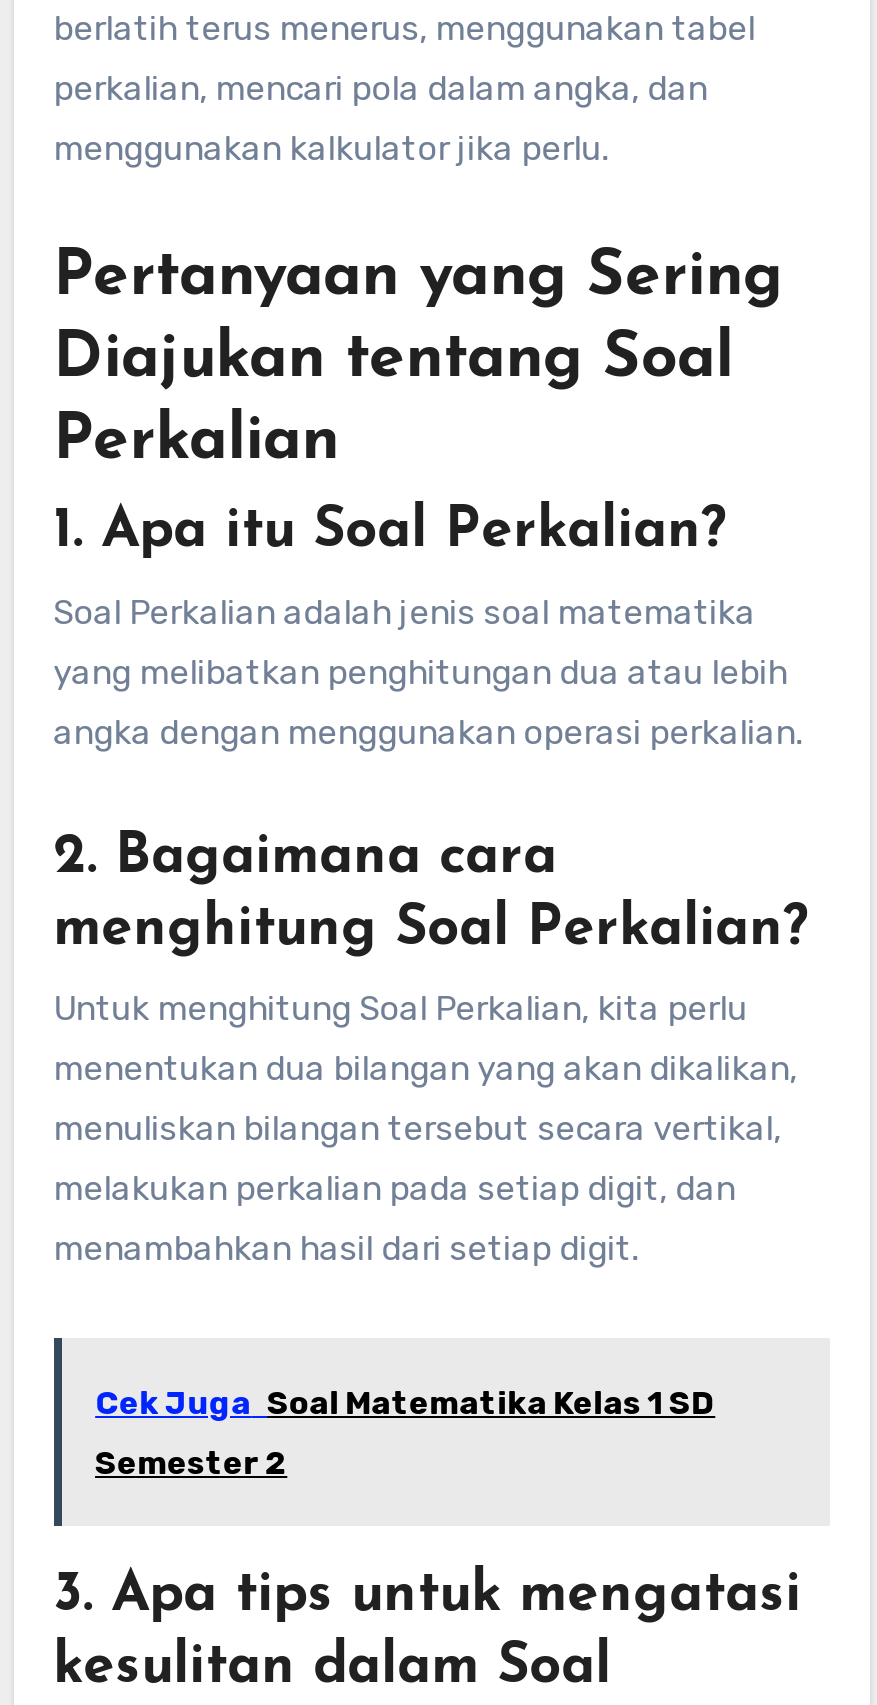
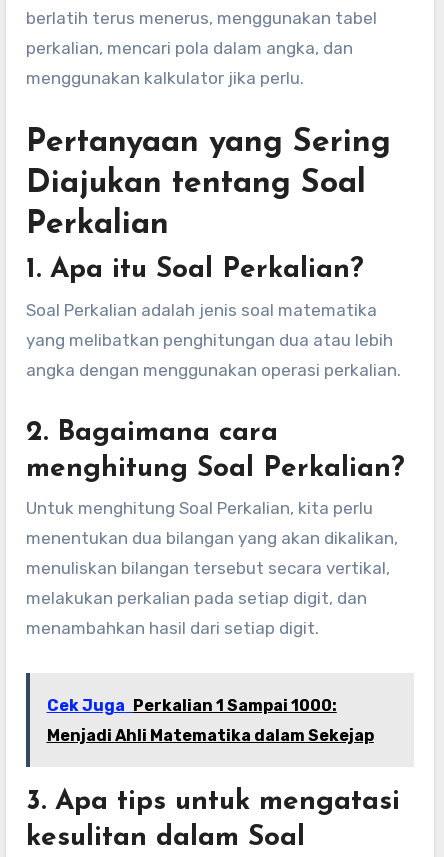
[95,1384,715,1422] Cek Juga Soal Matematika Kelas 1 SD -> [47,696,337,715] Cek Juga Perkalian 1 Sampai 1000:
[95,1444,287,1482] Semester 2 -> [47,726,374,745] Menjadi Ahli Matematika dalam Sekejap

